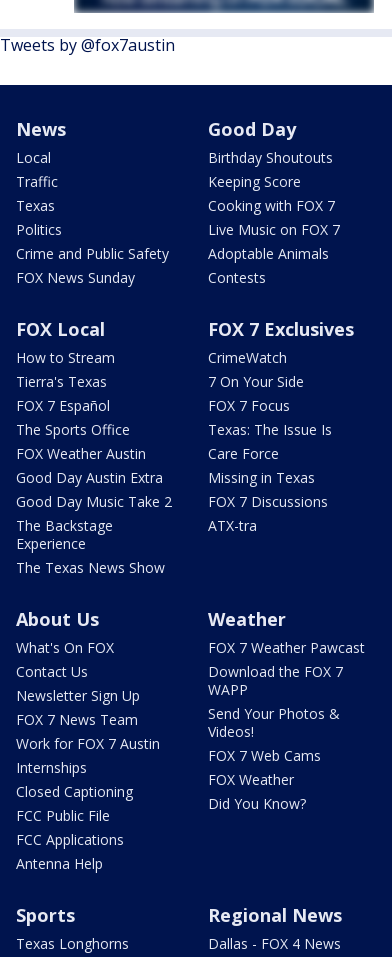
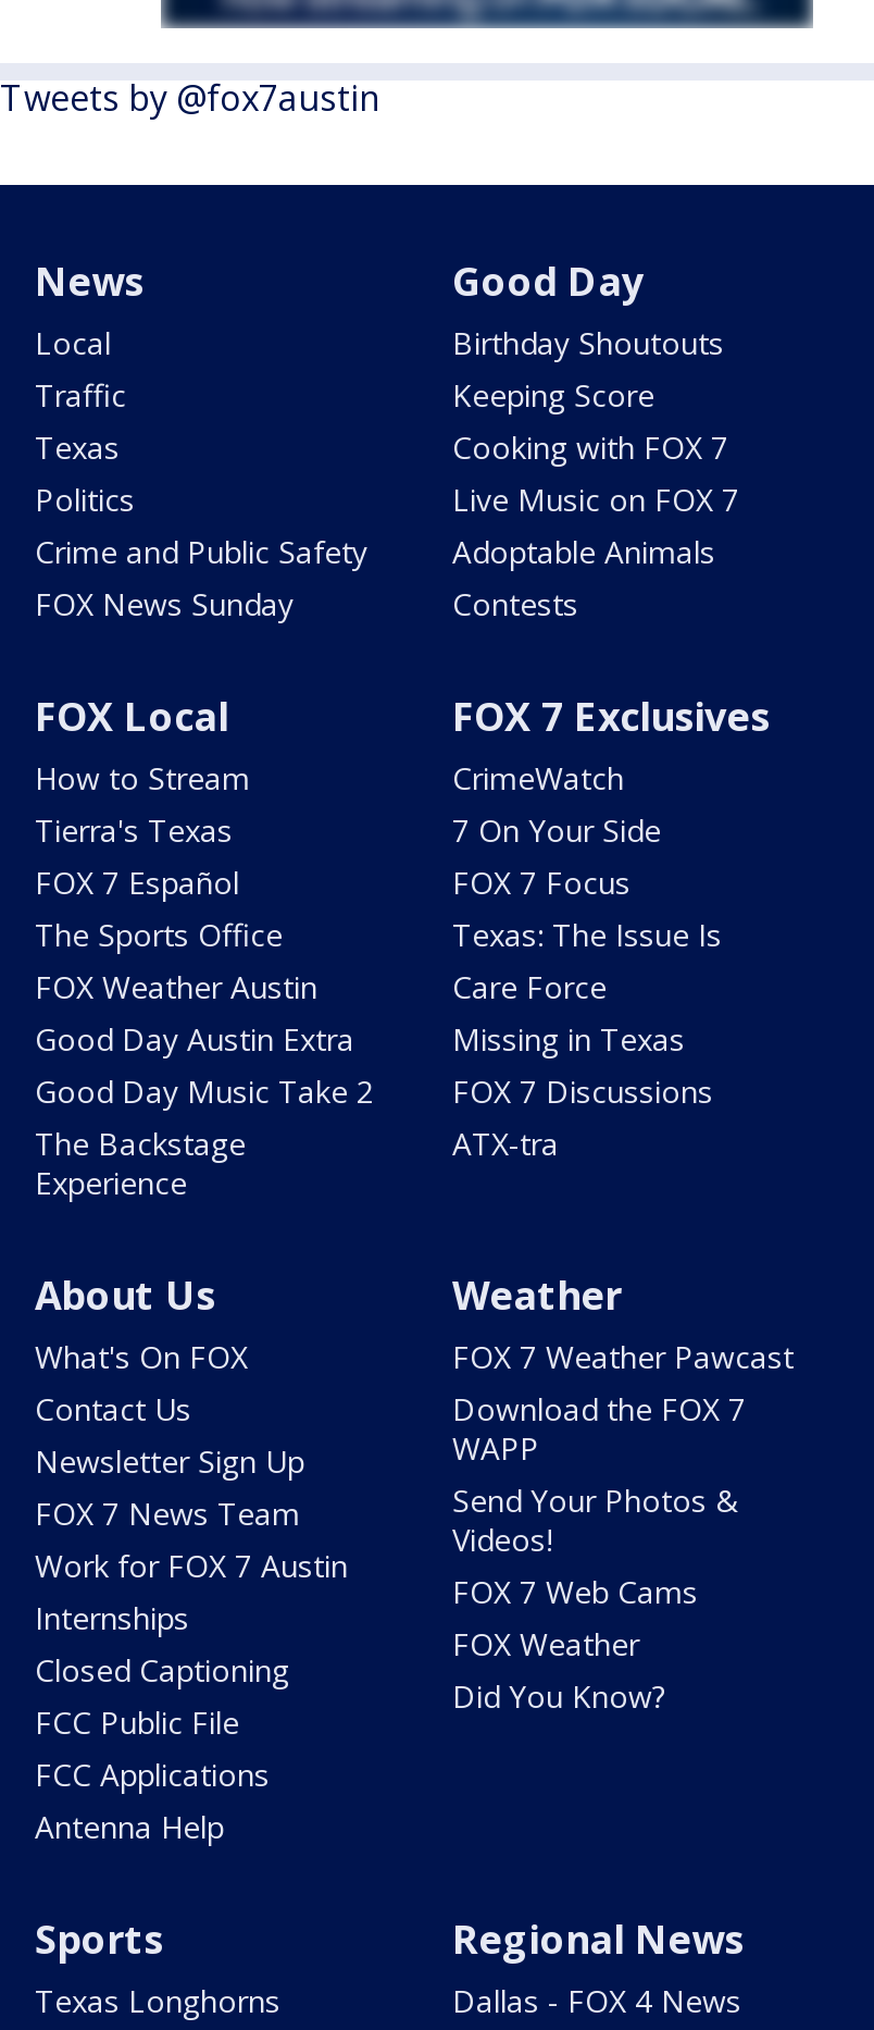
[16,558,165,577] The Texas News Show -> none

